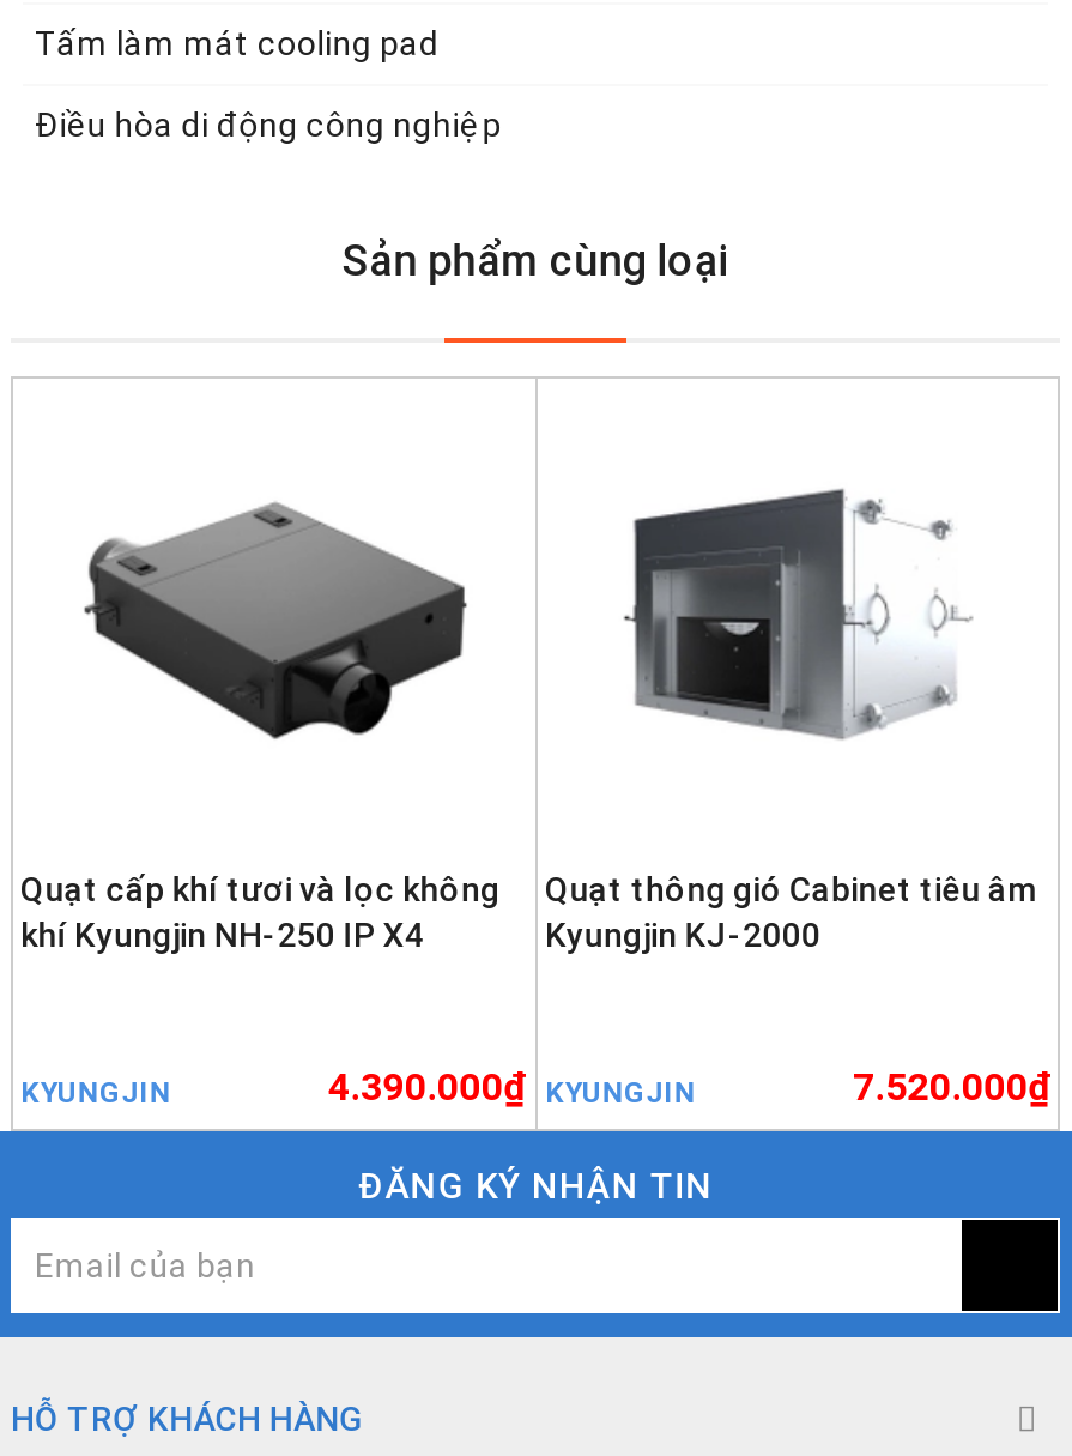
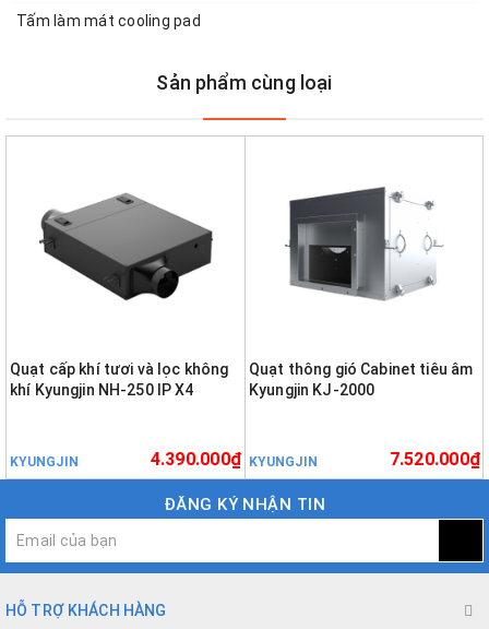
[35,106,502,144] Điều hòa di động công nghiệp -> none

